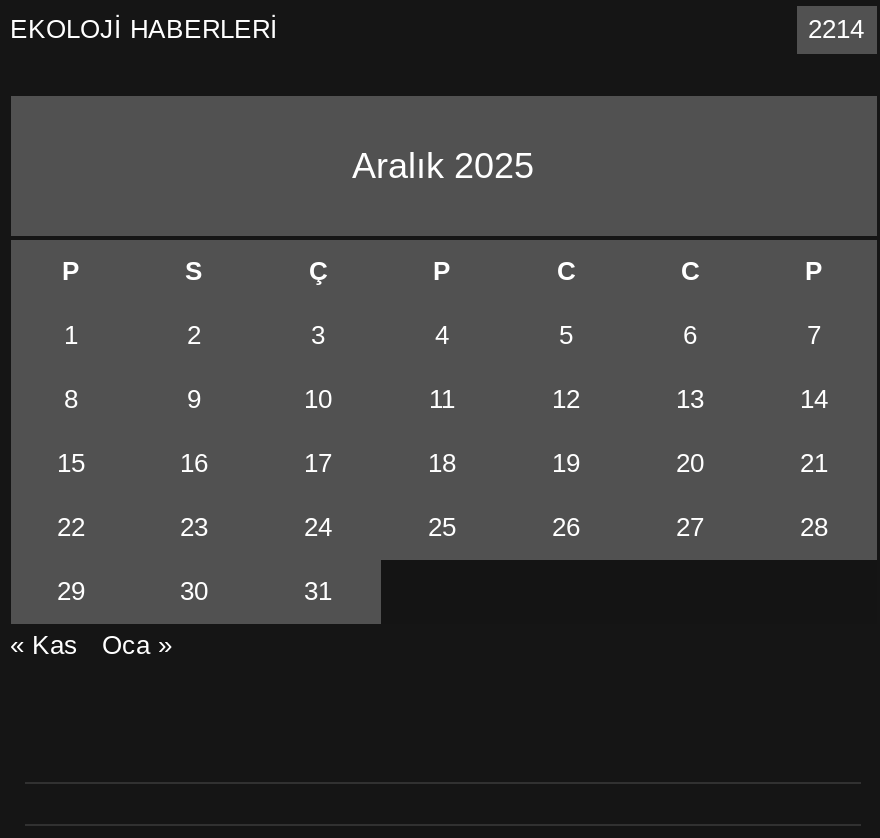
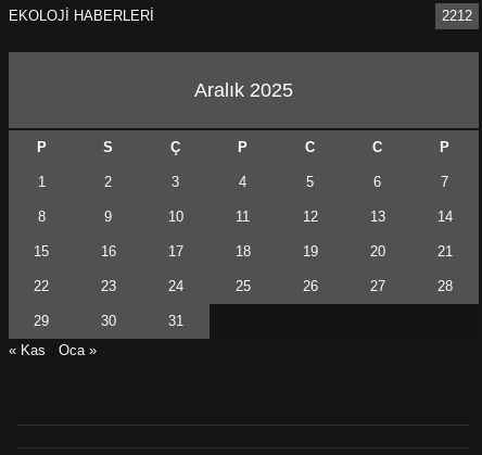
[808,14,864,44] 2214 -> [441,8,472,24] 2212

